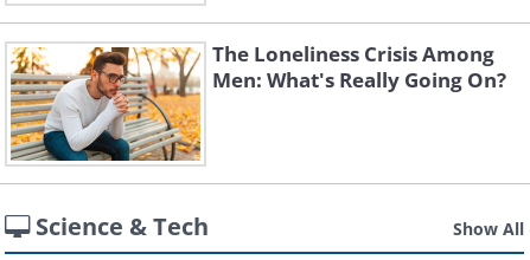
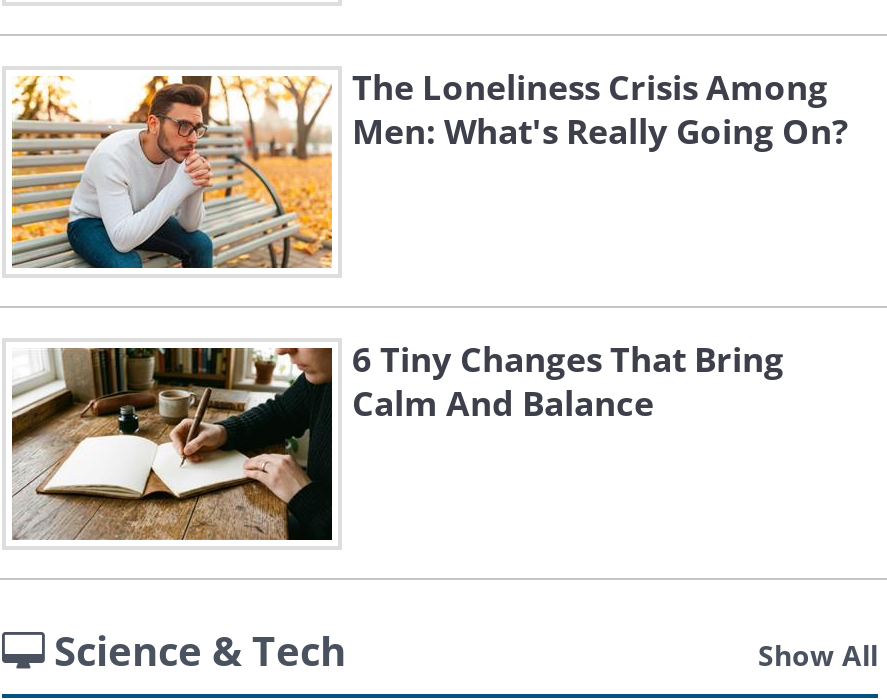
none -> [10,336,784,542] [image] | 6 Tiny Changes That Bring | Calm And Balance

